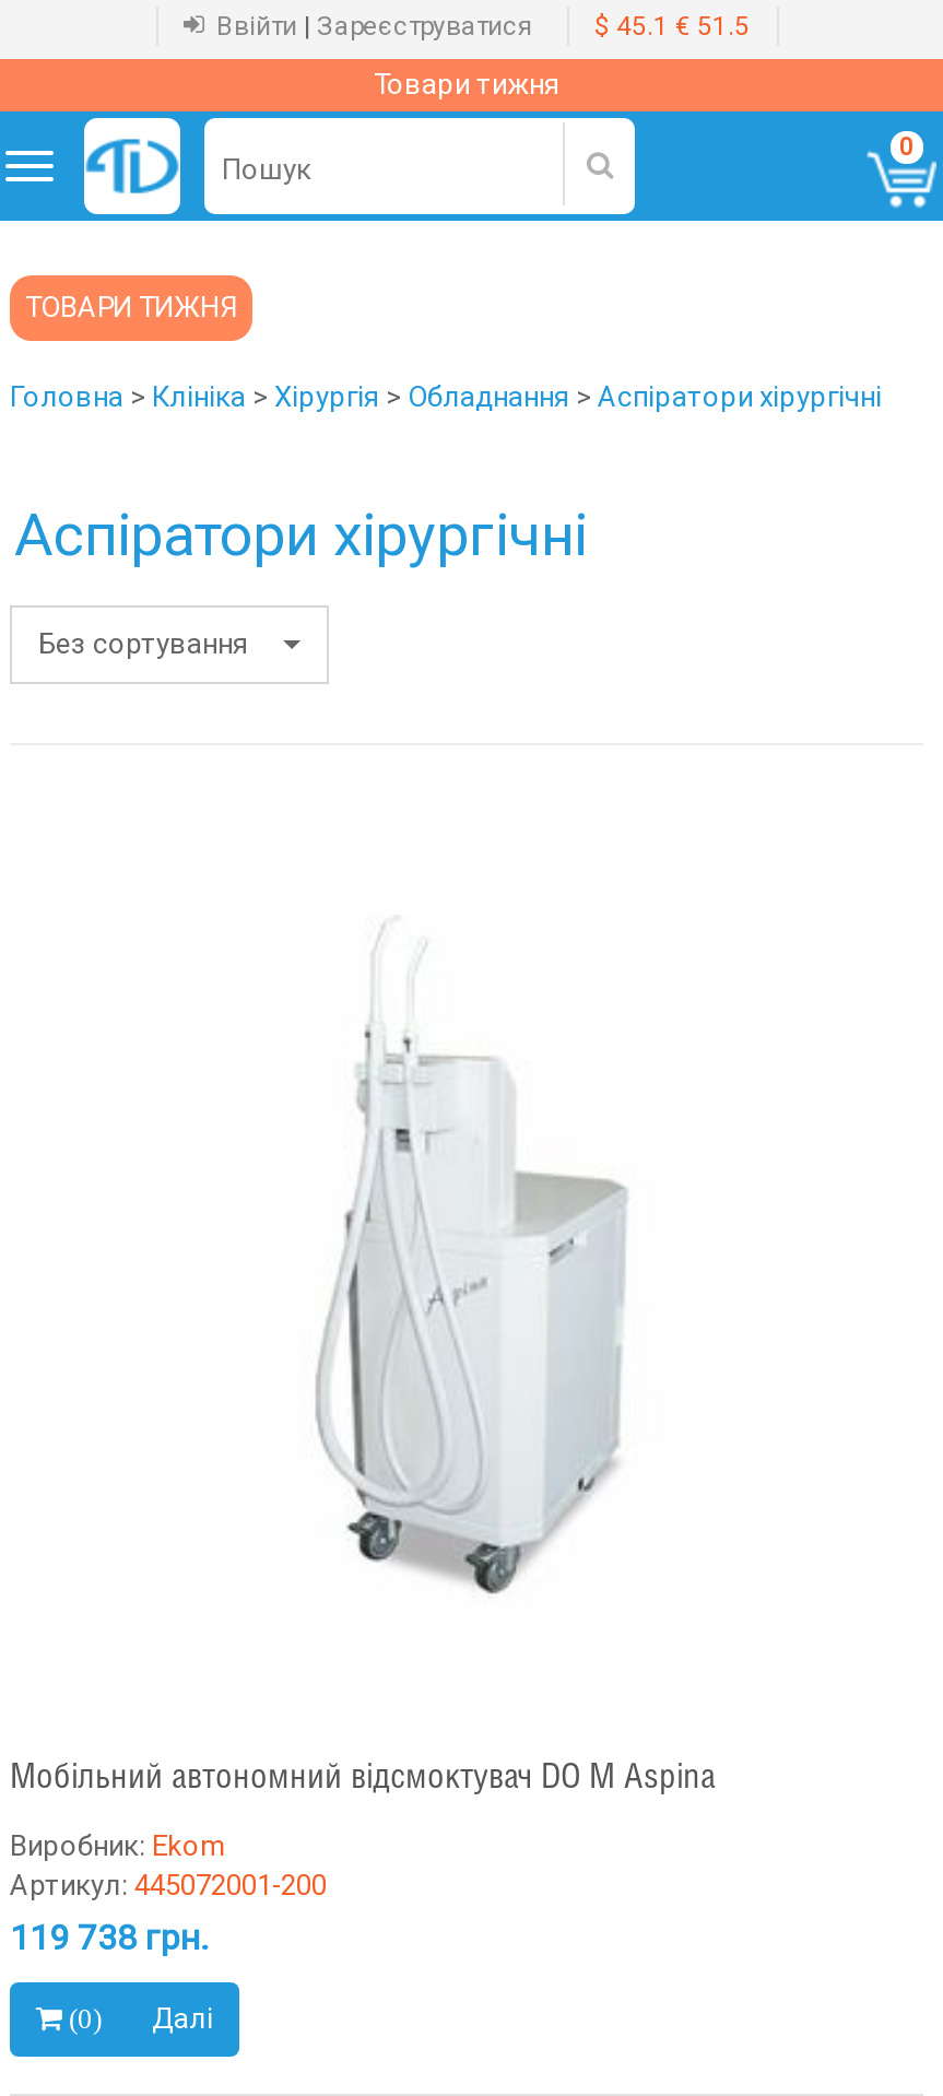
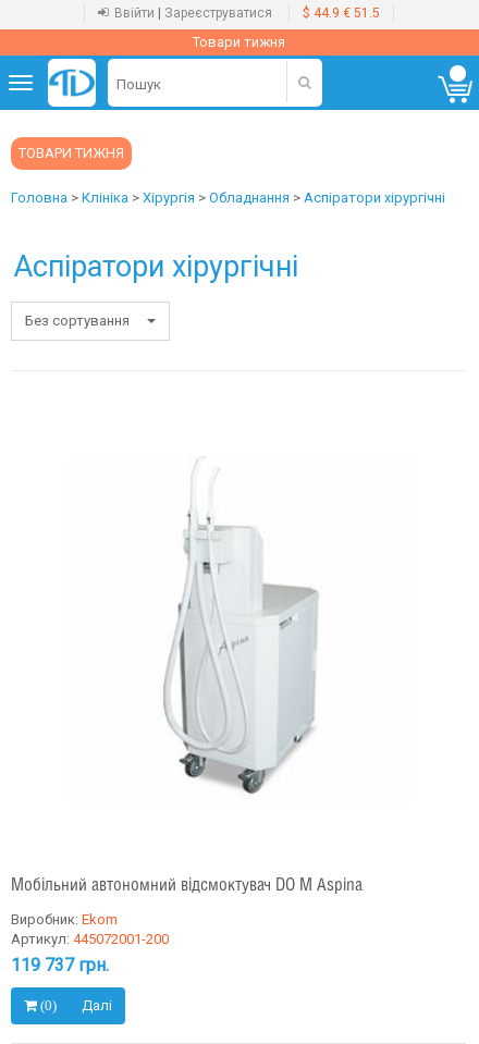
[594,11,750,42] $ 45.1 € 51.5 -> [302,5,379,21] $ 44.9 € 51.5
[899,133,912,162] 0 -> none
[10,1916,207,1957] 119 738 грн. -> [11,954,109,975] 119 737 грн.

